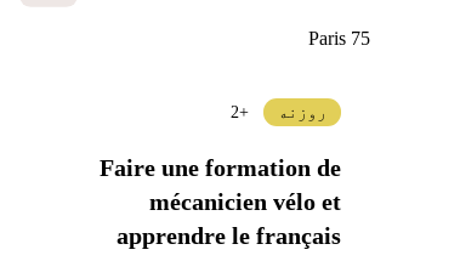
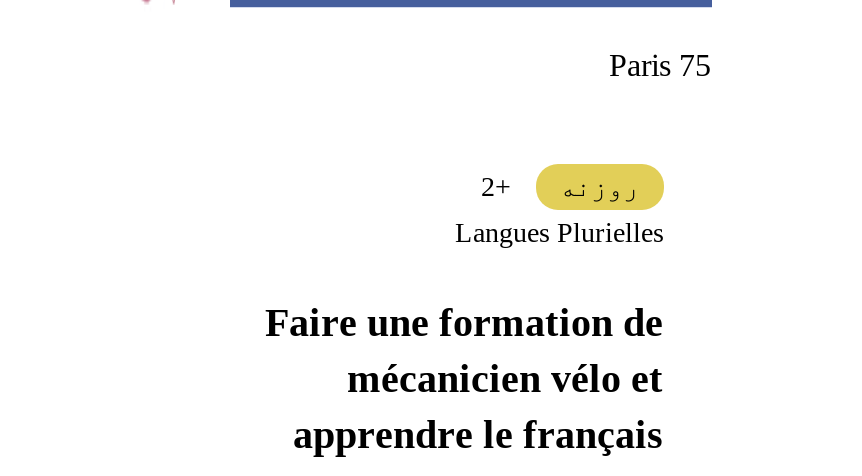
none -> [455,217,663,247] Langues Plurielles

